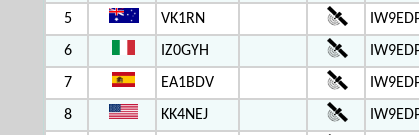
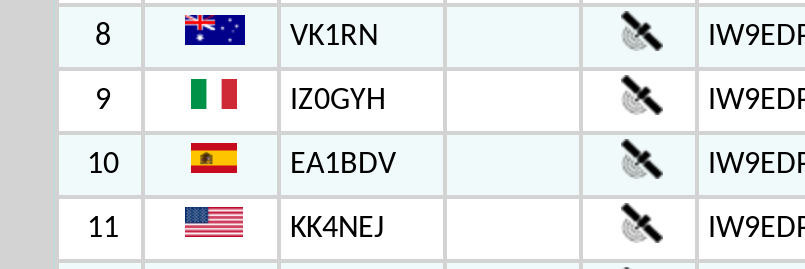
[64,11,72,27] 5 -> [95,21,111,53] 8
[64,43,72,59] 6 -> [95,85,111,117] 9
[64,75,72,91] 7 -> [87,149,119,181] 10
[64,107,72,123] 8 -> [87,213,119,245] 11

